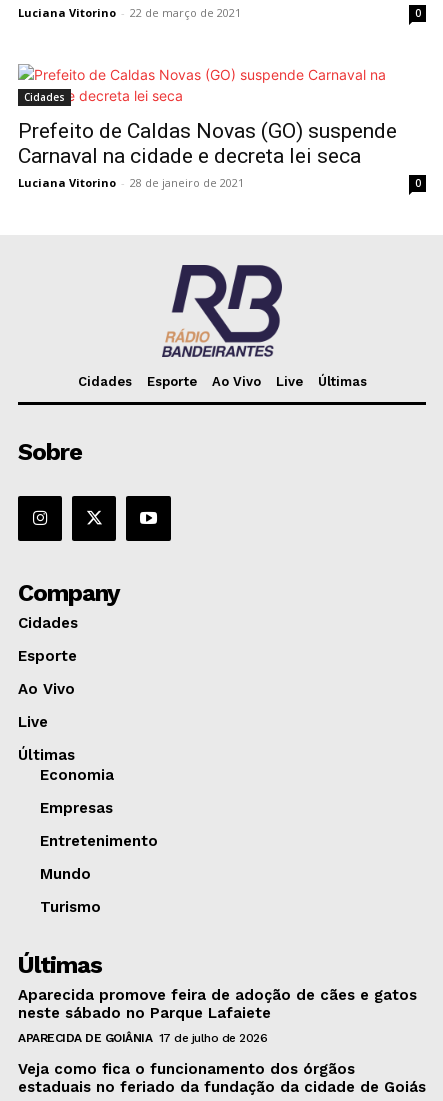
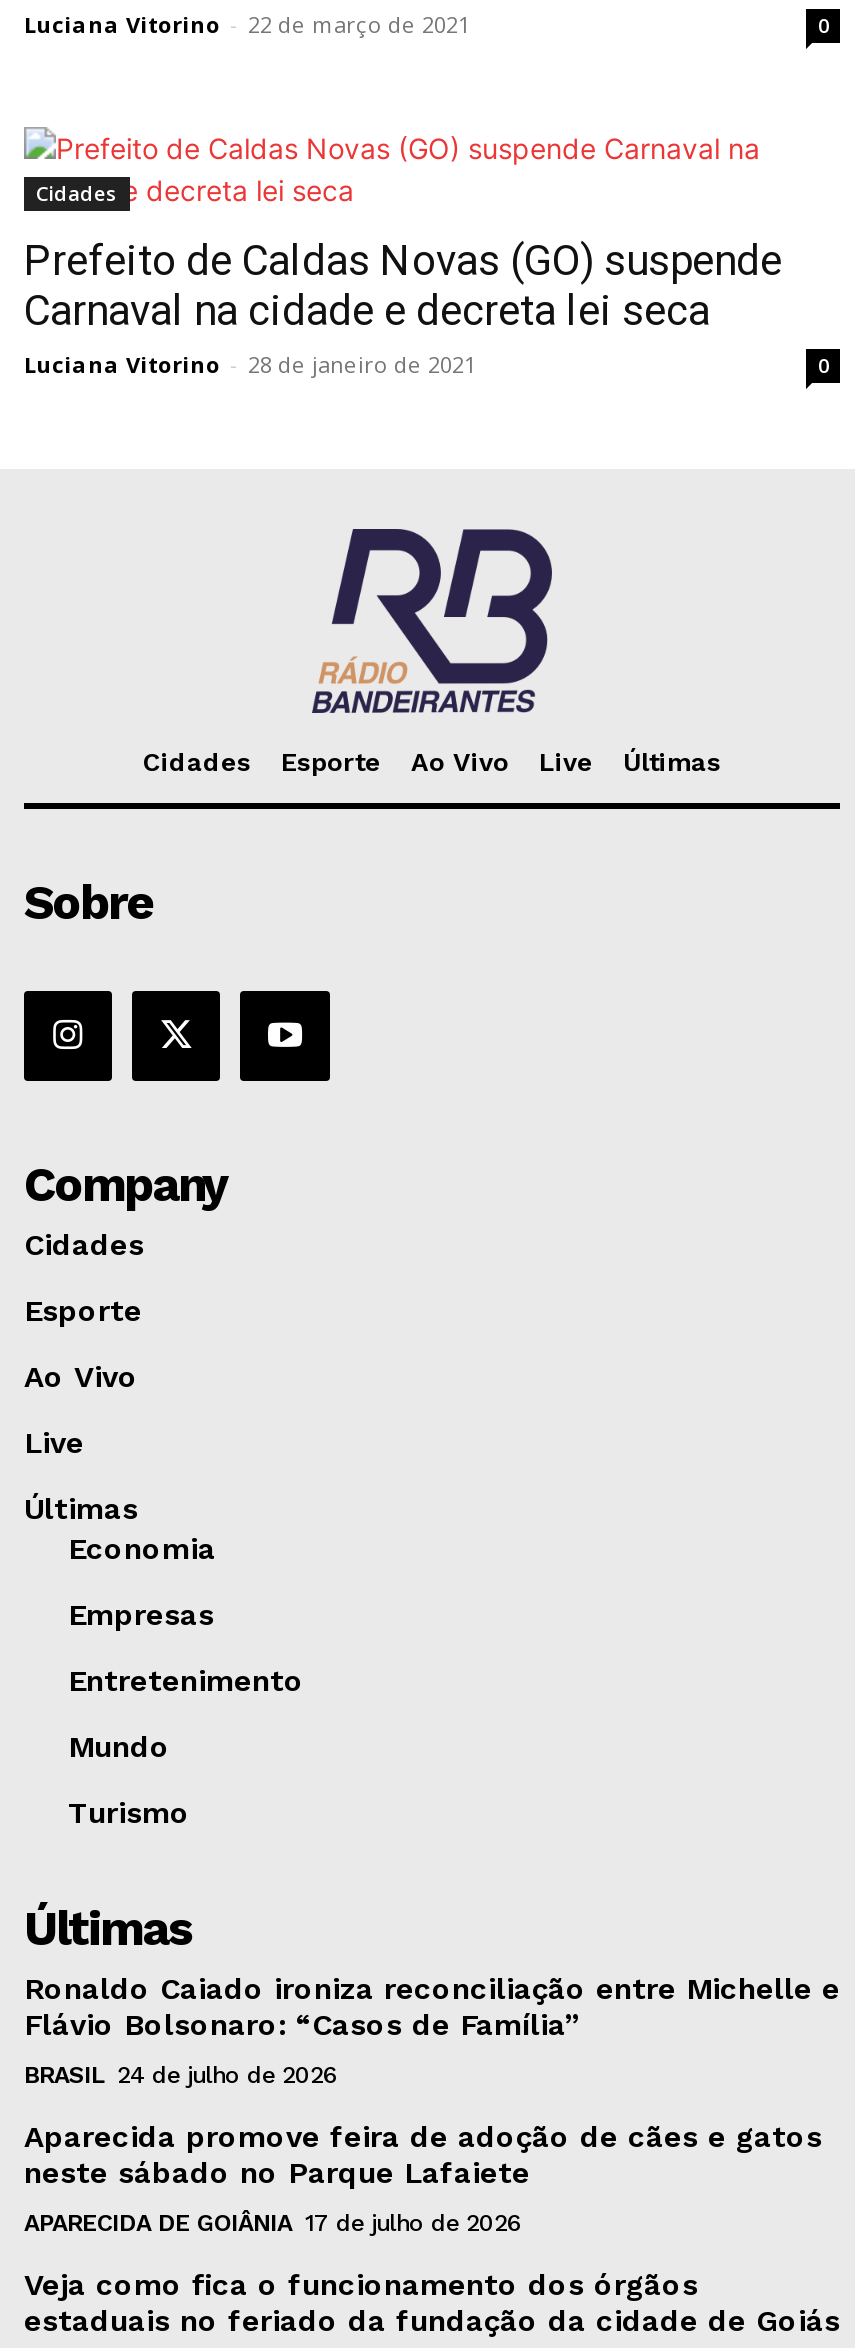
none -> [24,1970,840,2088] Ronaldo Caiado ironiza reconciliação entre Michelle e | Flávio Bolsonaro: “Casos de Família” | BRASIL 24 de julho de 2026

